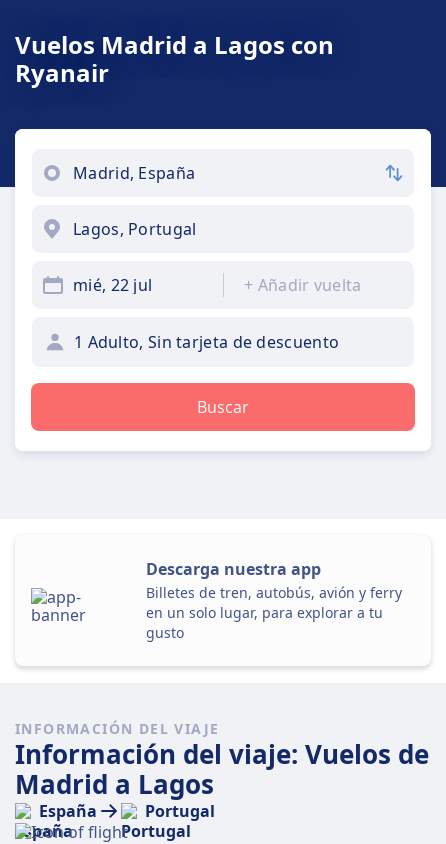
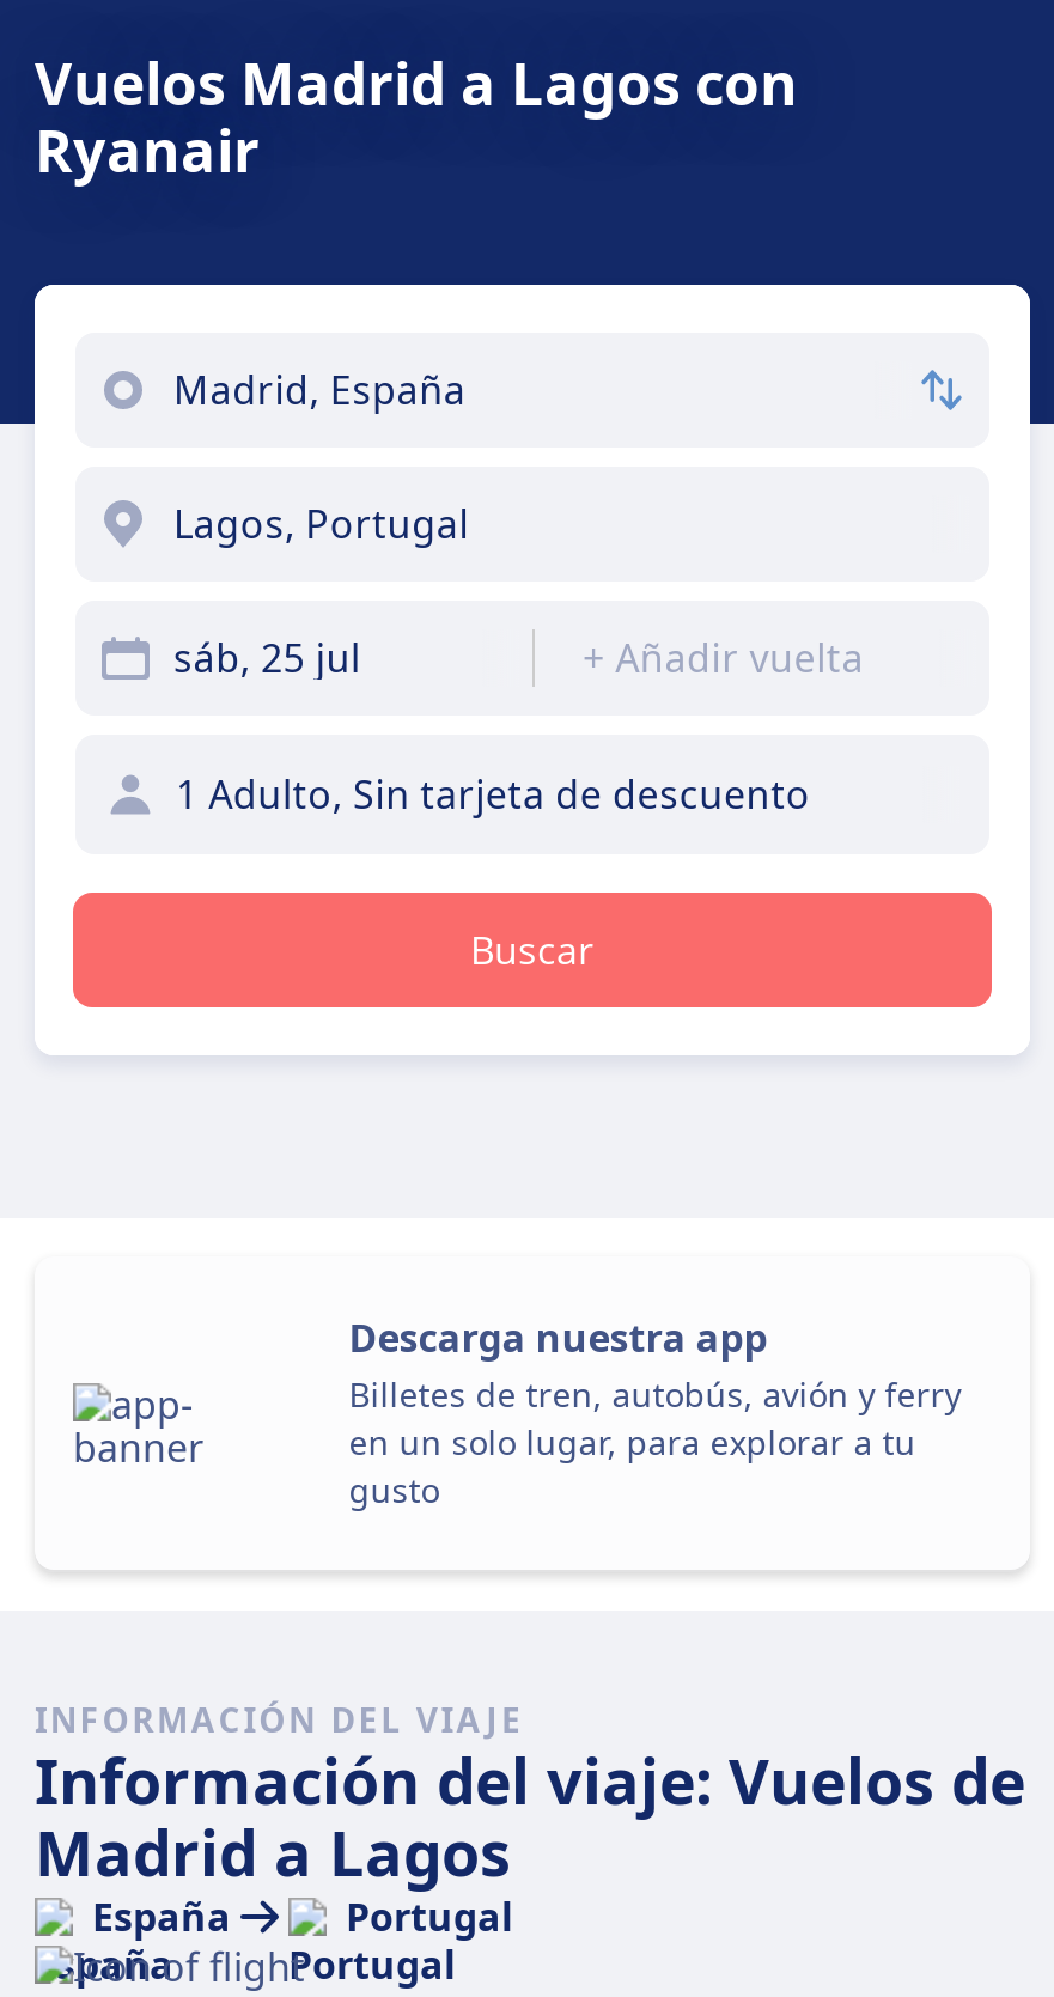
[73,274,152,296] mié, 22 jul -> [173,632,361,684] sáb, 25 jul

